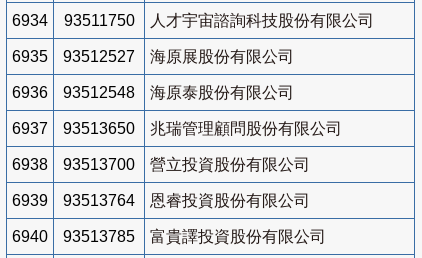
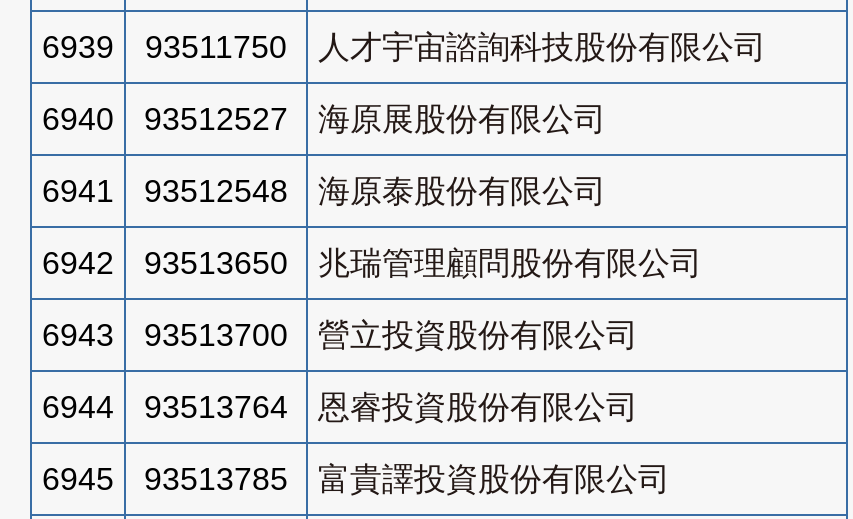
[12,12,374,29] 6934 93511750 人才宇宙諮詢科技股份有限公司 -> [42,30,766,64] 6939 93511750 人才宇宙諮詢科技股份有限公司
[12,48,294,65] 6935 93512527 海原展股份有限公司 -> [42,102,606,136] 6940 93512527 海原展股份有限公司
[12,84,294,101] 6936 93512548 海原泰股份有限公司 -> [42,174,606,208] 6941 93512548 海原泰股份有限公司
[12,120,342,137] 6937 93513650 兆瑞管理顧問股份有限公司 -> [42,246,702,280] 6942 93513650 兆瑞管理顧問股份有限公司
[12,156,310,173] 6938 93513700 營立投資股份有限公司 -> [42,318,638,352] 6943 93513700 營立投資股份有限公司
[12,192,310,209] 6939 93513764 恩睿投資股份有限公司 -> [42,390,638,424] 6944 93513764 恩睿投資股份有限公司
[12,228,326,245] 6940 93513785 富貴譯投資股份有限公司 -> [42,462,670,496] 6945 93513785 富貴譯投資股份有限公司

